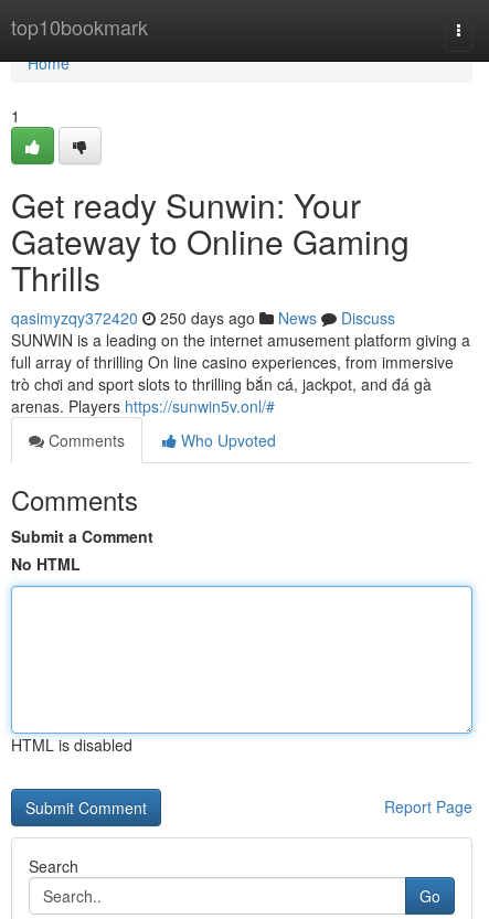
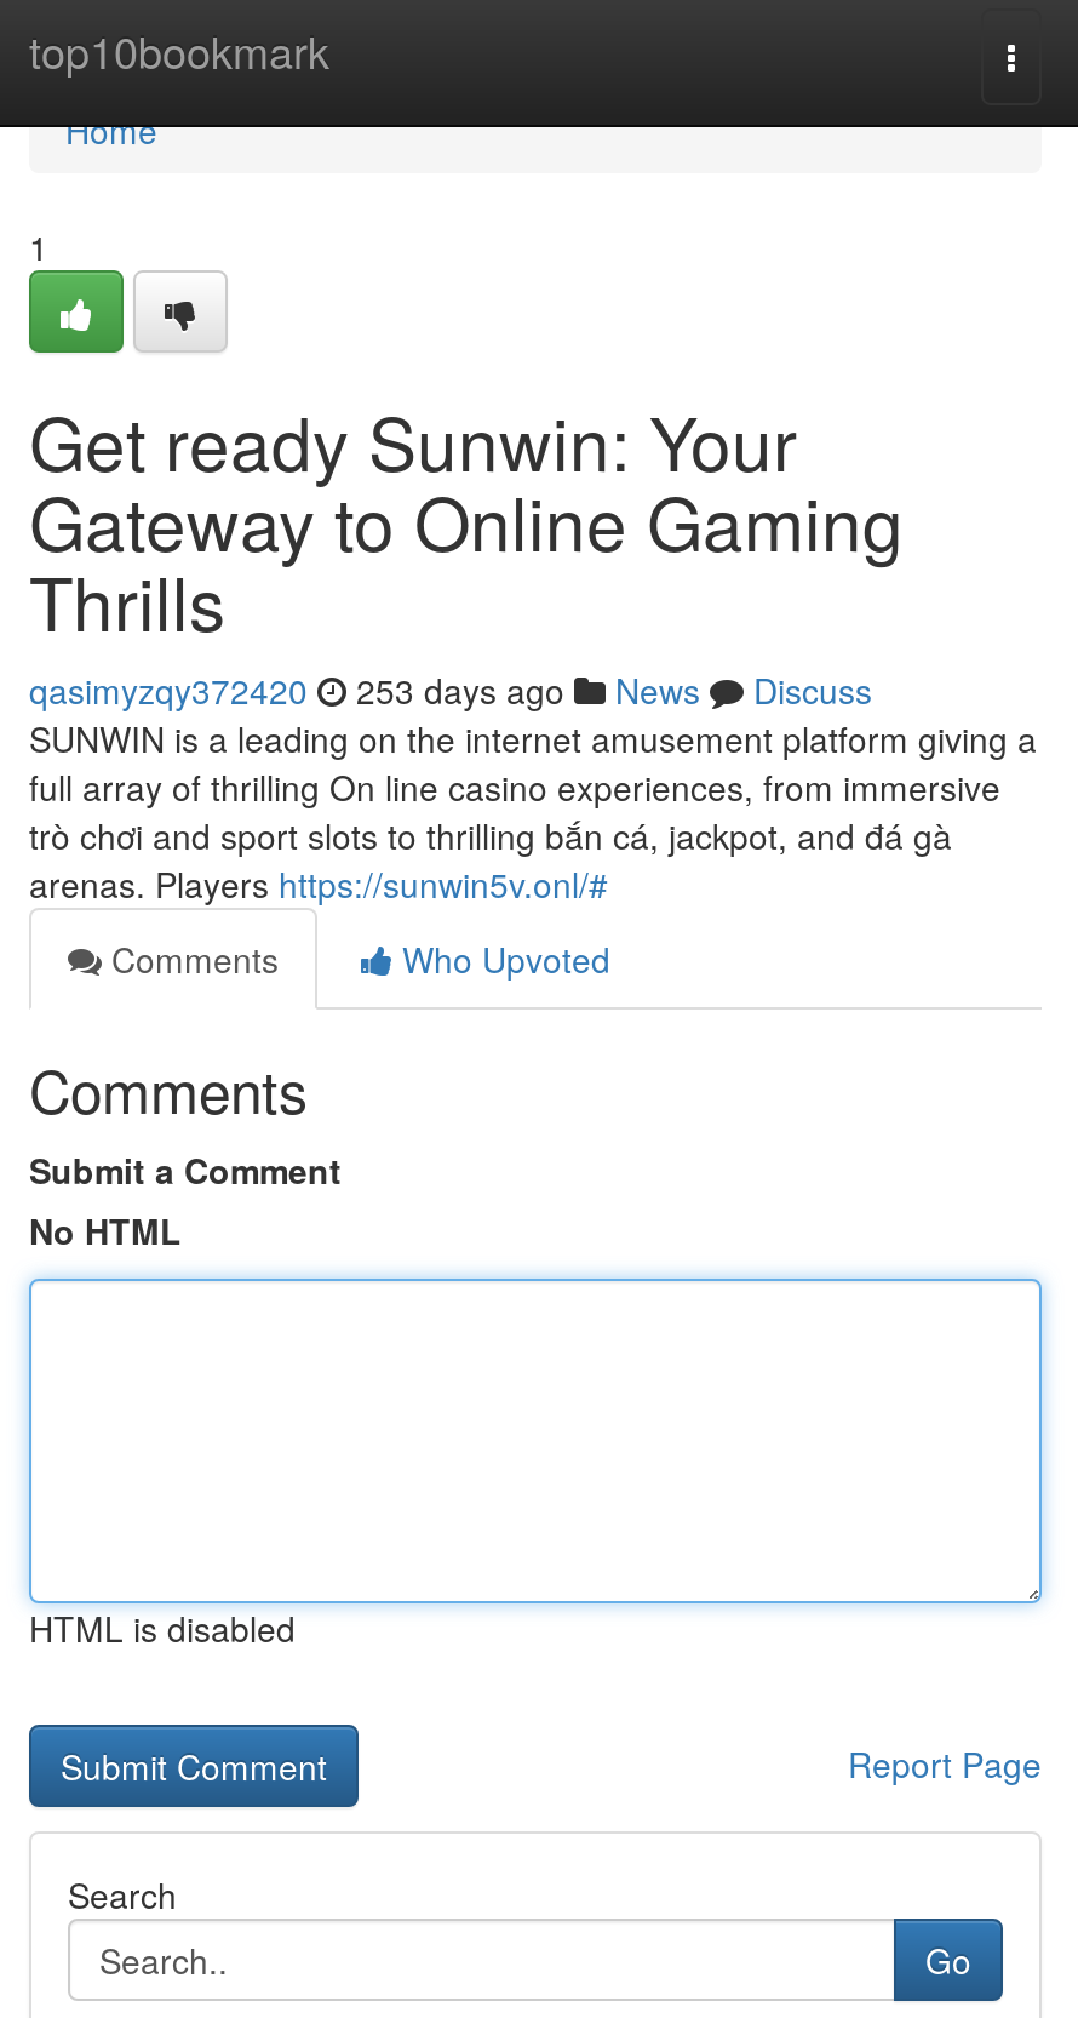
[11,307,395,329] qasimyzqy372420 250 days ago News Discuss -> [29,665,872,714] qasimyzqy372420 253 days ago News Discuss

